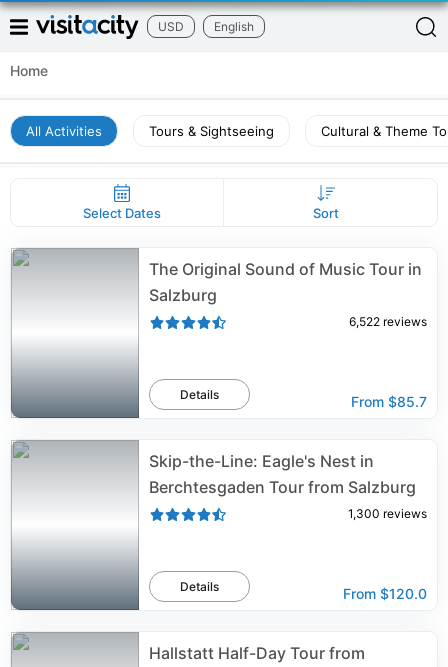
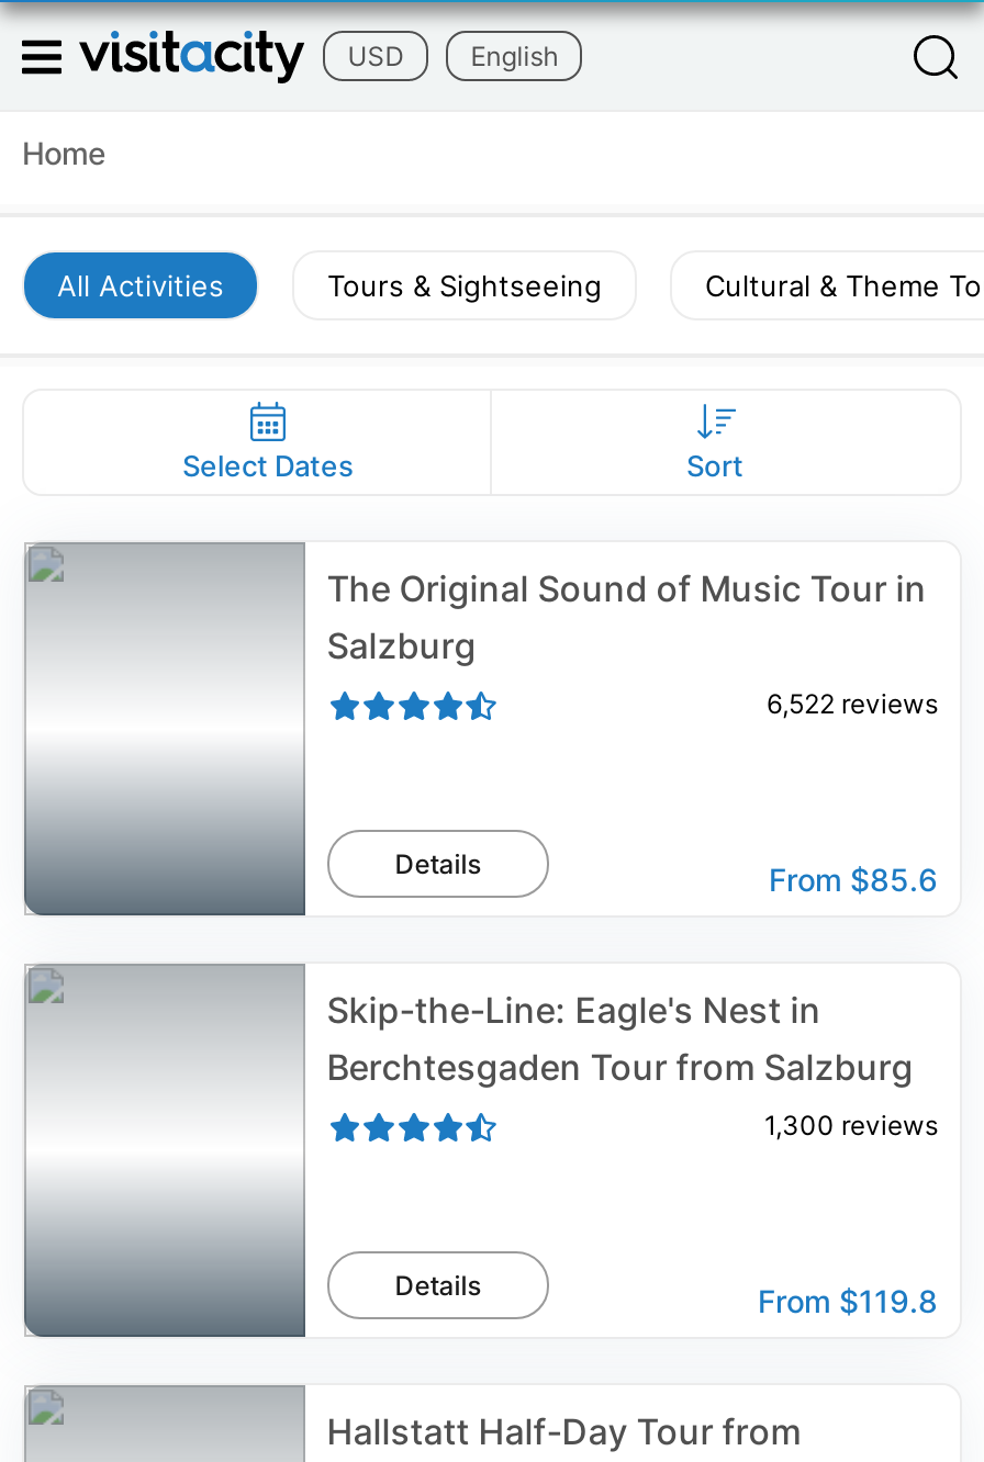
[351,393,427,410] From $85.7 -> [769,861,938,898] From $85.6
[343,585,427,602] From $120.0 -> [758,1282,938,1319] From $119.8

